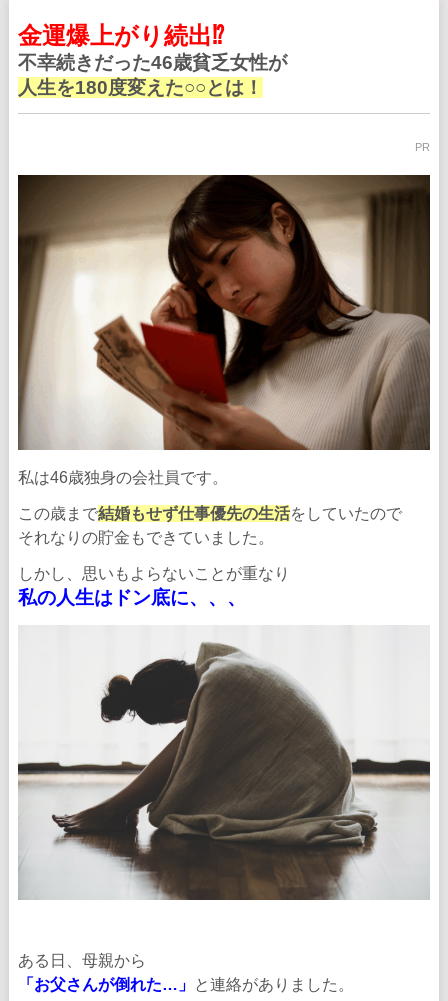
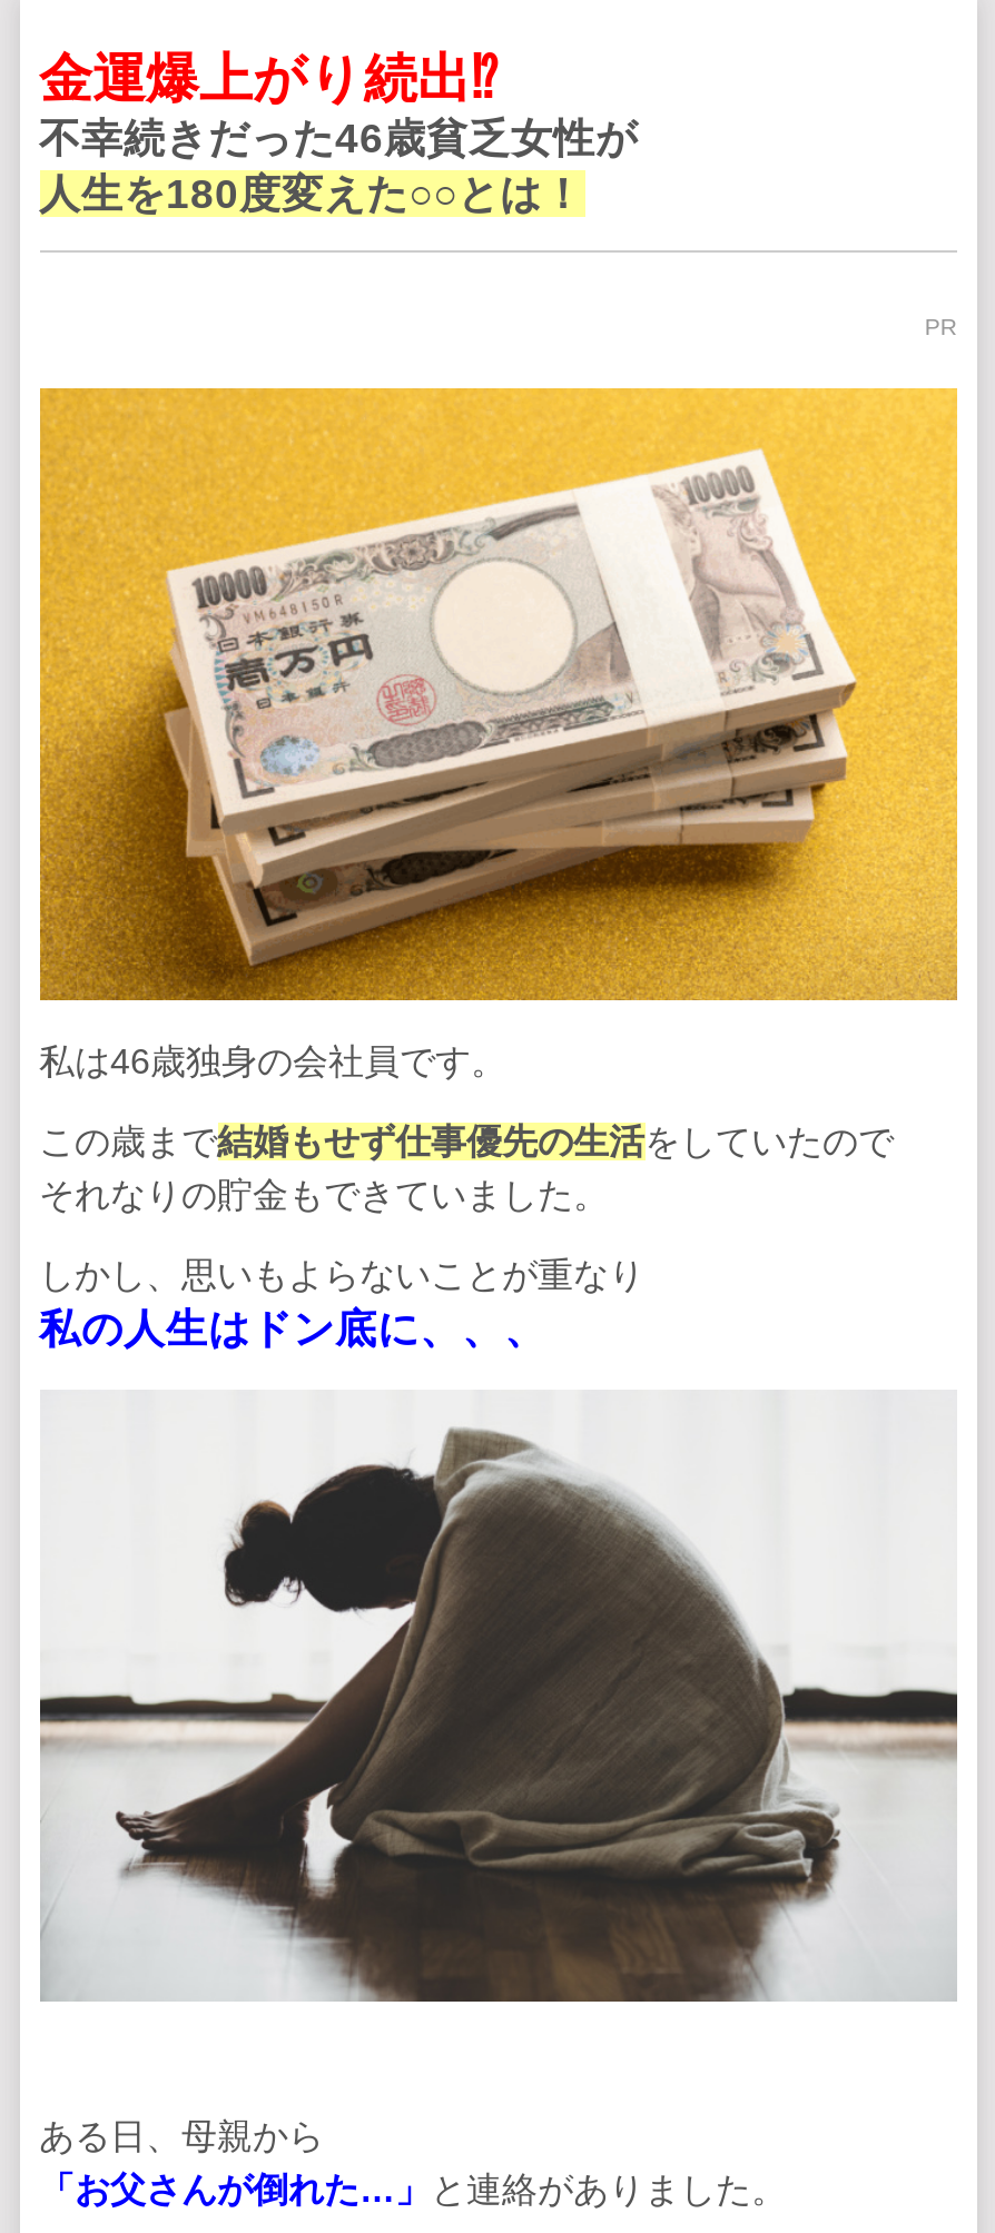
[17,174,431,451] [image] -> [38,386,959,1002] [image]

